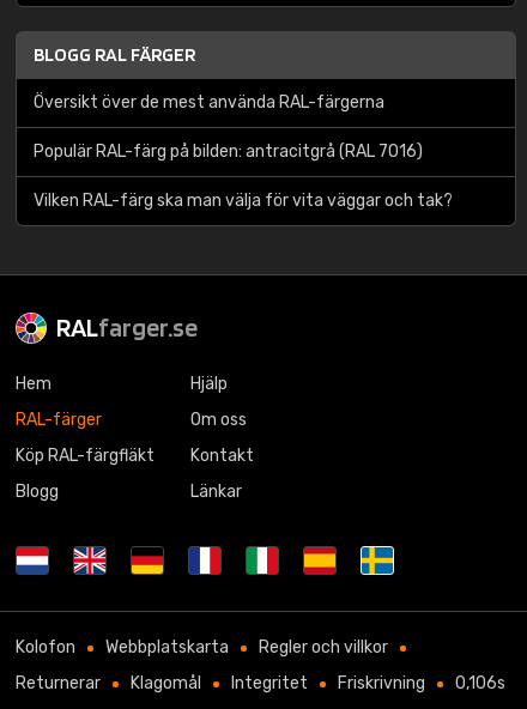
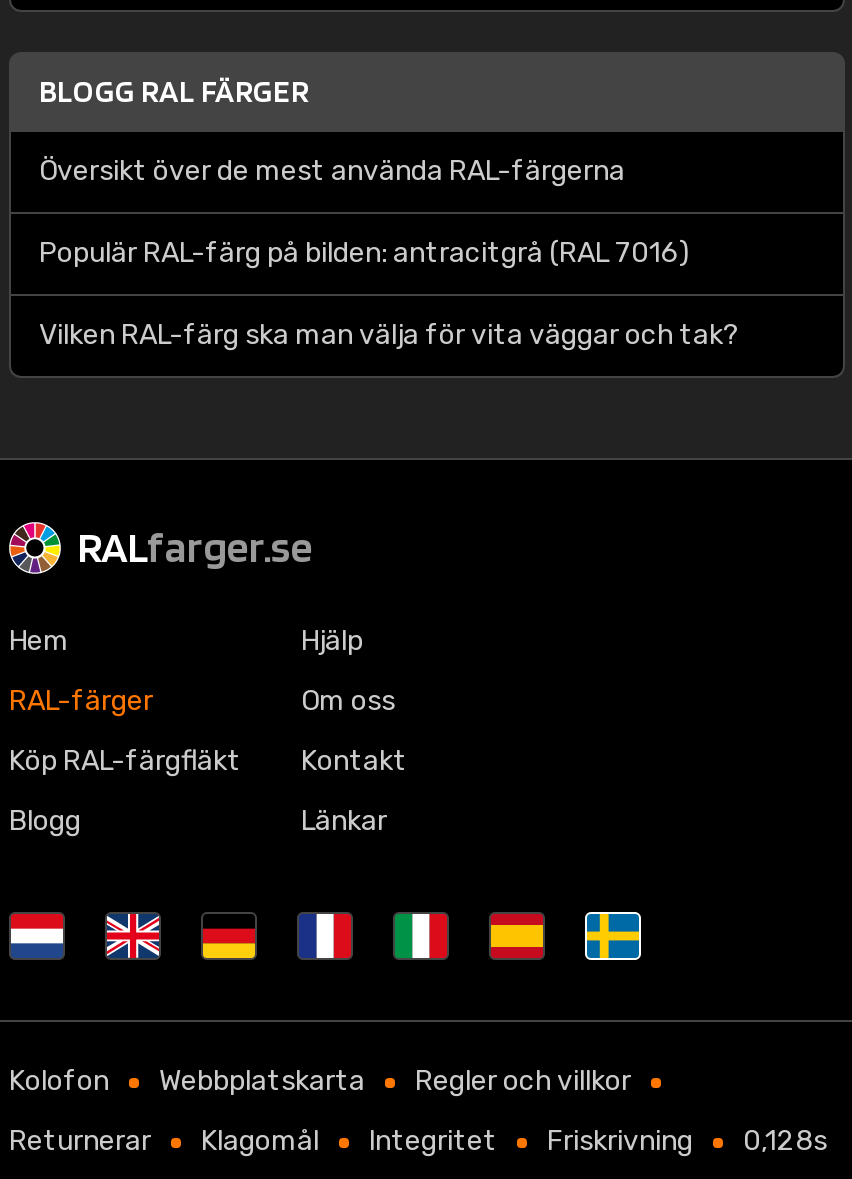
[16,673,505,693] Returnerar Klagomål Integritet Friskrivning 0,106s -> [9,1124,827,1158] Returnerar Klagomål Integritet Friskrivning 0,128s

